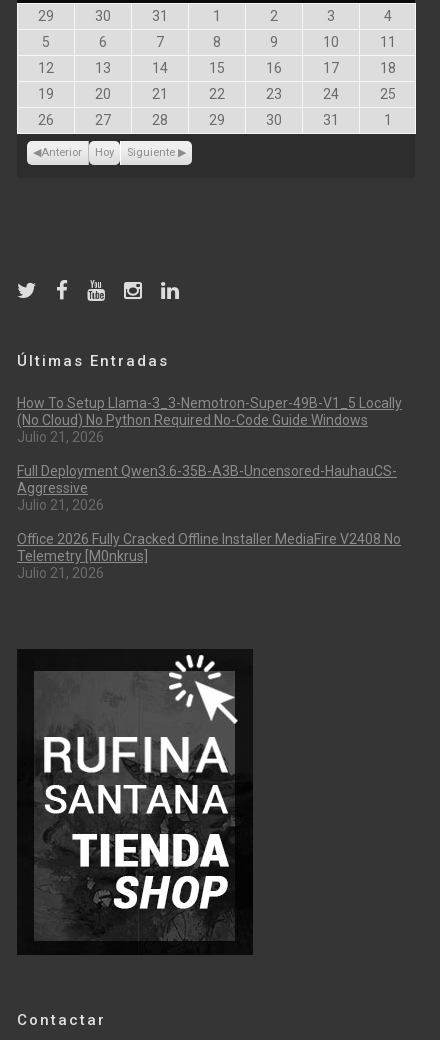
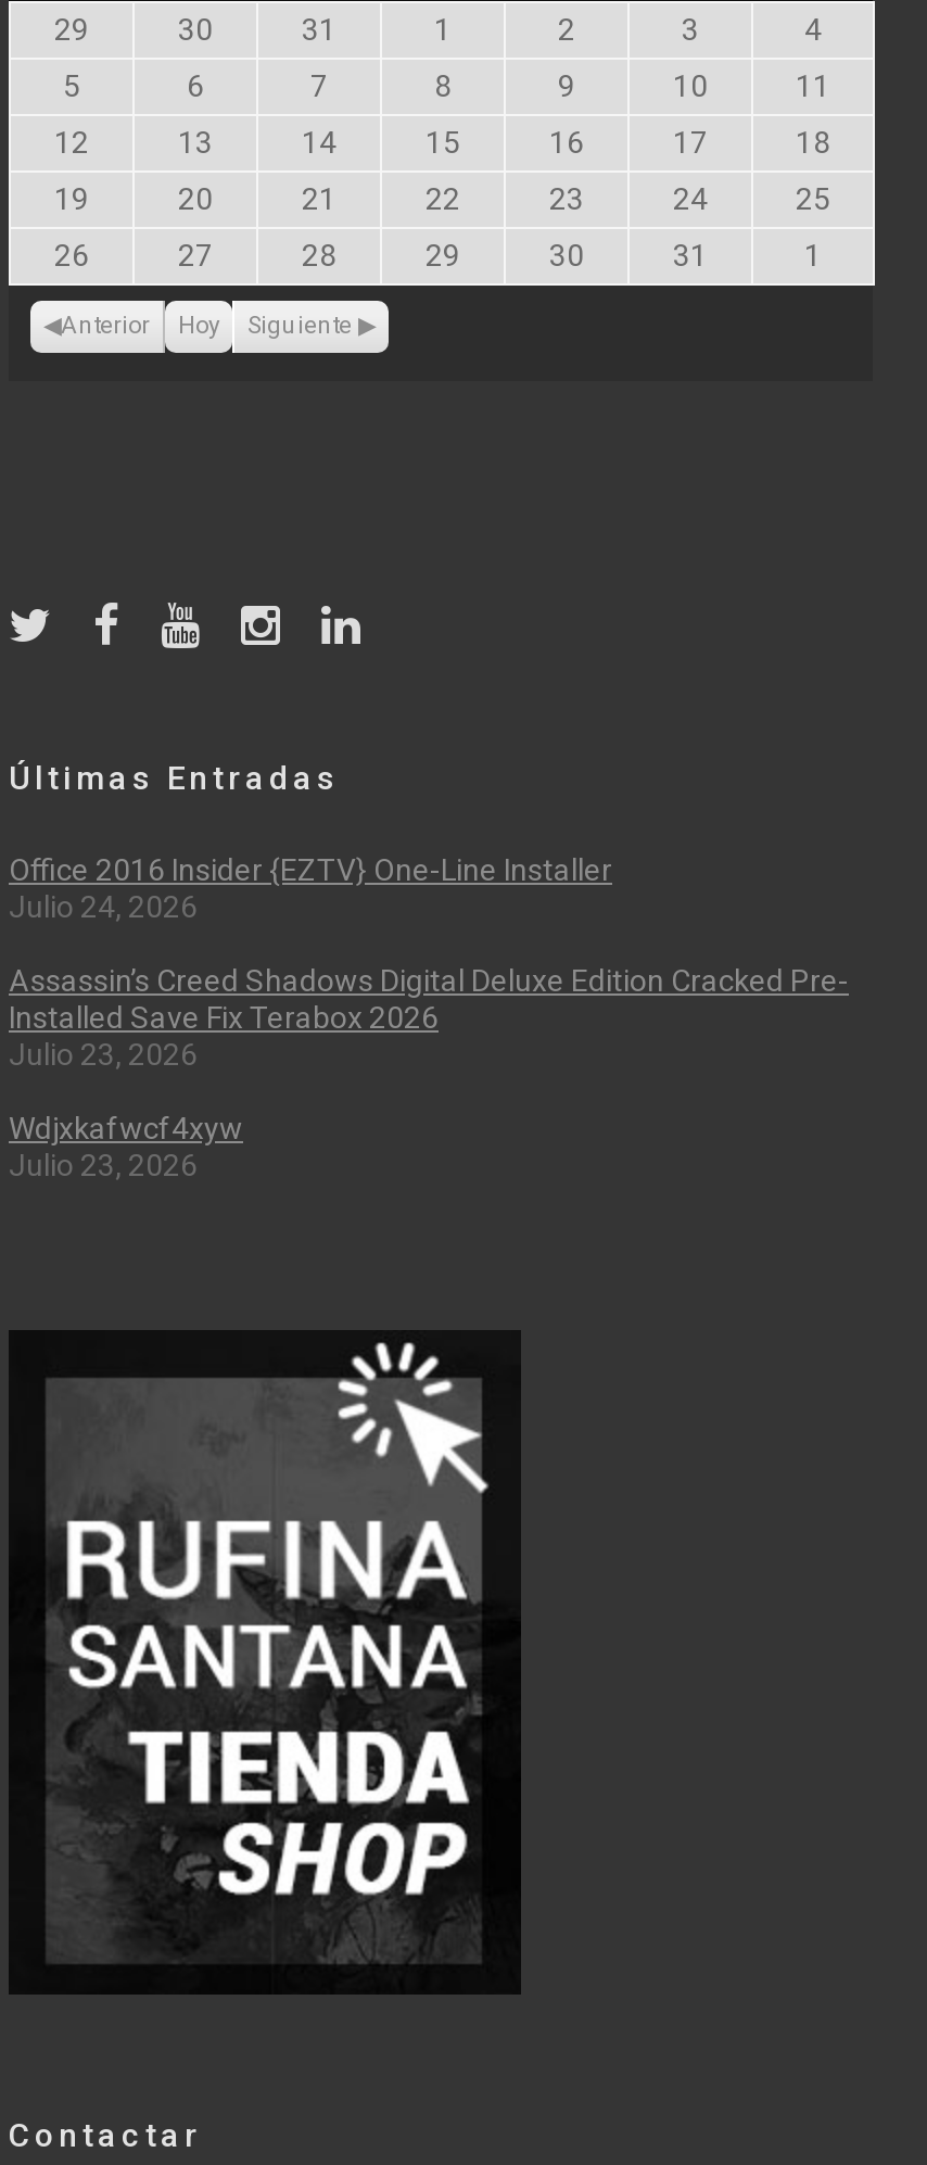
[17,395,402,445] How To Setup Llama-3_3-Nemotron-Super-49B-V1_5 Locally | (No Cloud) No Python Required No-Code Guide Windows | Julio 21, 2026 -> [9,852,612,924] Office 2016 Insider {EZTV} One-Line Installer | Julio 24, 2026
[17,463,397,513] Full Deployment Qwen3.6-35B-A3B-Uncensored-HauhauCS- | Aggressive | Julio 21, 2026 -> [9,963,849,1072] Assassin’s Creed Shadows Digital Deluxe Edition Cracked Pre- | Installed Save Fix Terabox 2026 | Julio 23, 2026
[17,531,401,581] Office 2026 Fully Cracked Offline Installer MediaFire V2408 No | Telemetry [m0nkrus] | Julio 21, 2026 -> [9,1111,243,1182] Wdjxkafwcf4xyw | Julio 23, 2026

